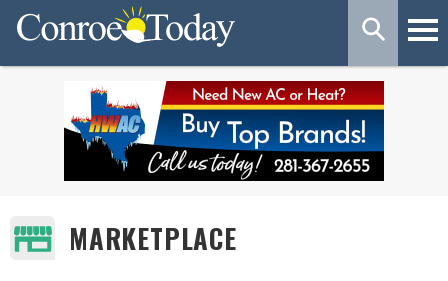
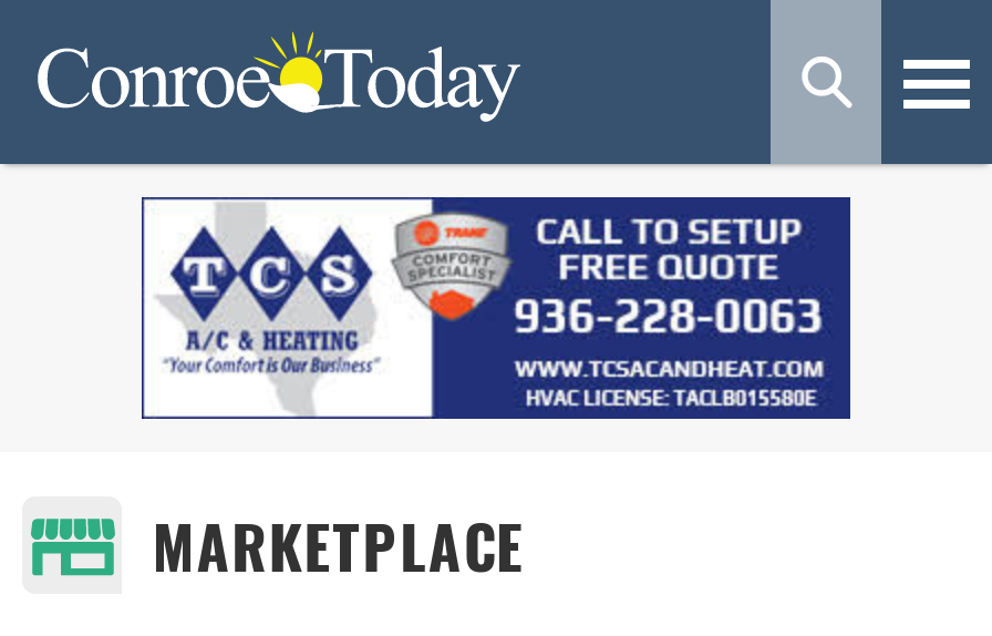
[64,80,385,182] [image] -> [139,195,852,421] [image]

